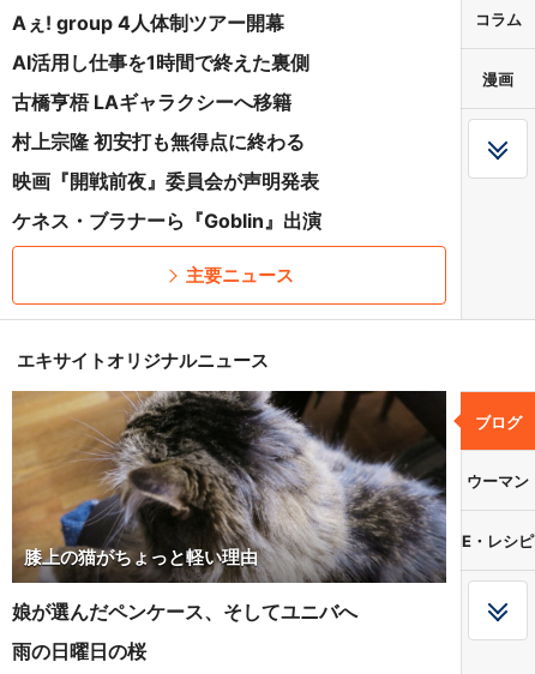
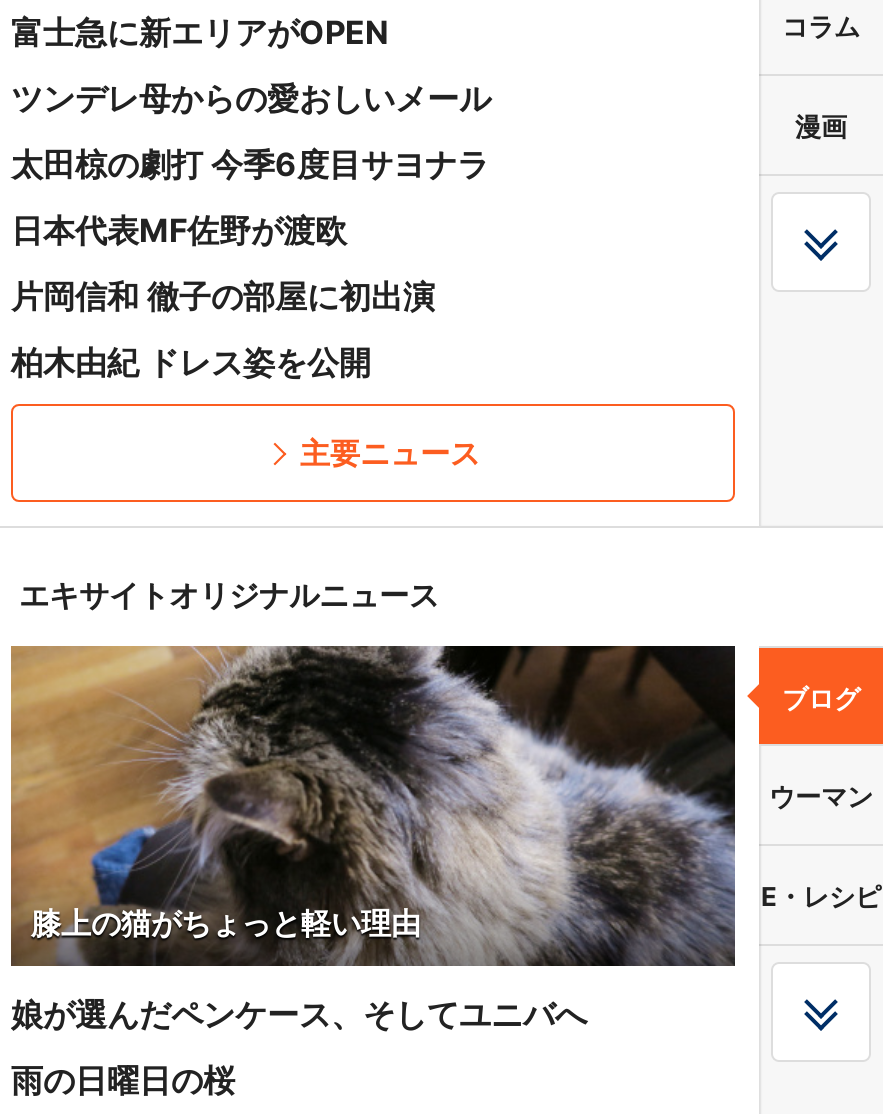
[12,11,284,35] Aぇ! group 4人体制ツアー開幕 -> [11,12,389,52] 富士急に新エリアがOPEN
[12,50,309,74] AI活用し仕事を1時間で終えた裏側 -> [11,78,491,118] ツンデレ母からの愛おしいメール
[12,90,291,114] 古橋亨梧 LAギャラクシーへ移籍 -> [11,144,489,184] 太田椋の劇打 今季6度目サヨナラ
[12,130,305,154] 村上宗隆 初安打も無得点に終わる -> [11,210,347,250] 日本代表MF佐野が渡欧
[12,169,319,193] 映画『開戦前夜』委員会が声明発表 -> [11,276,435,316] 片岡信和 徹子の部屋に初出演
[12,209,321,233] ケネス・ブラナーら『Goblin』出演 -> [11,342,371,382] 柏木由紀 ドレス姿を公開

